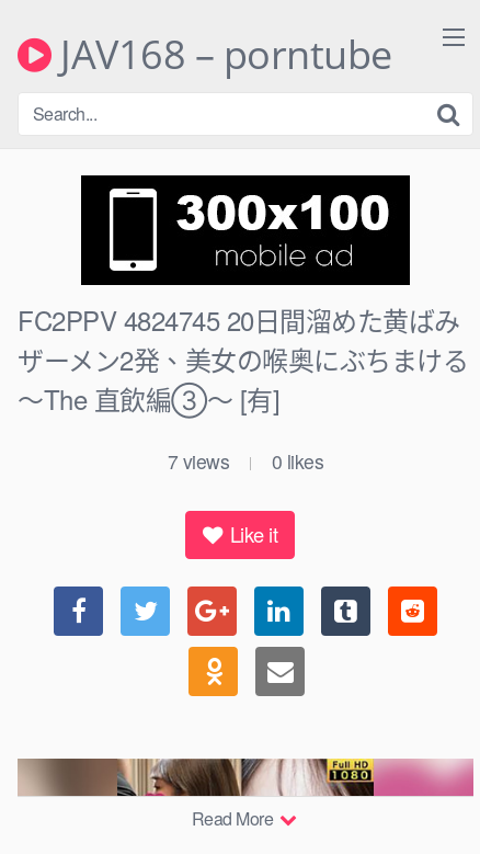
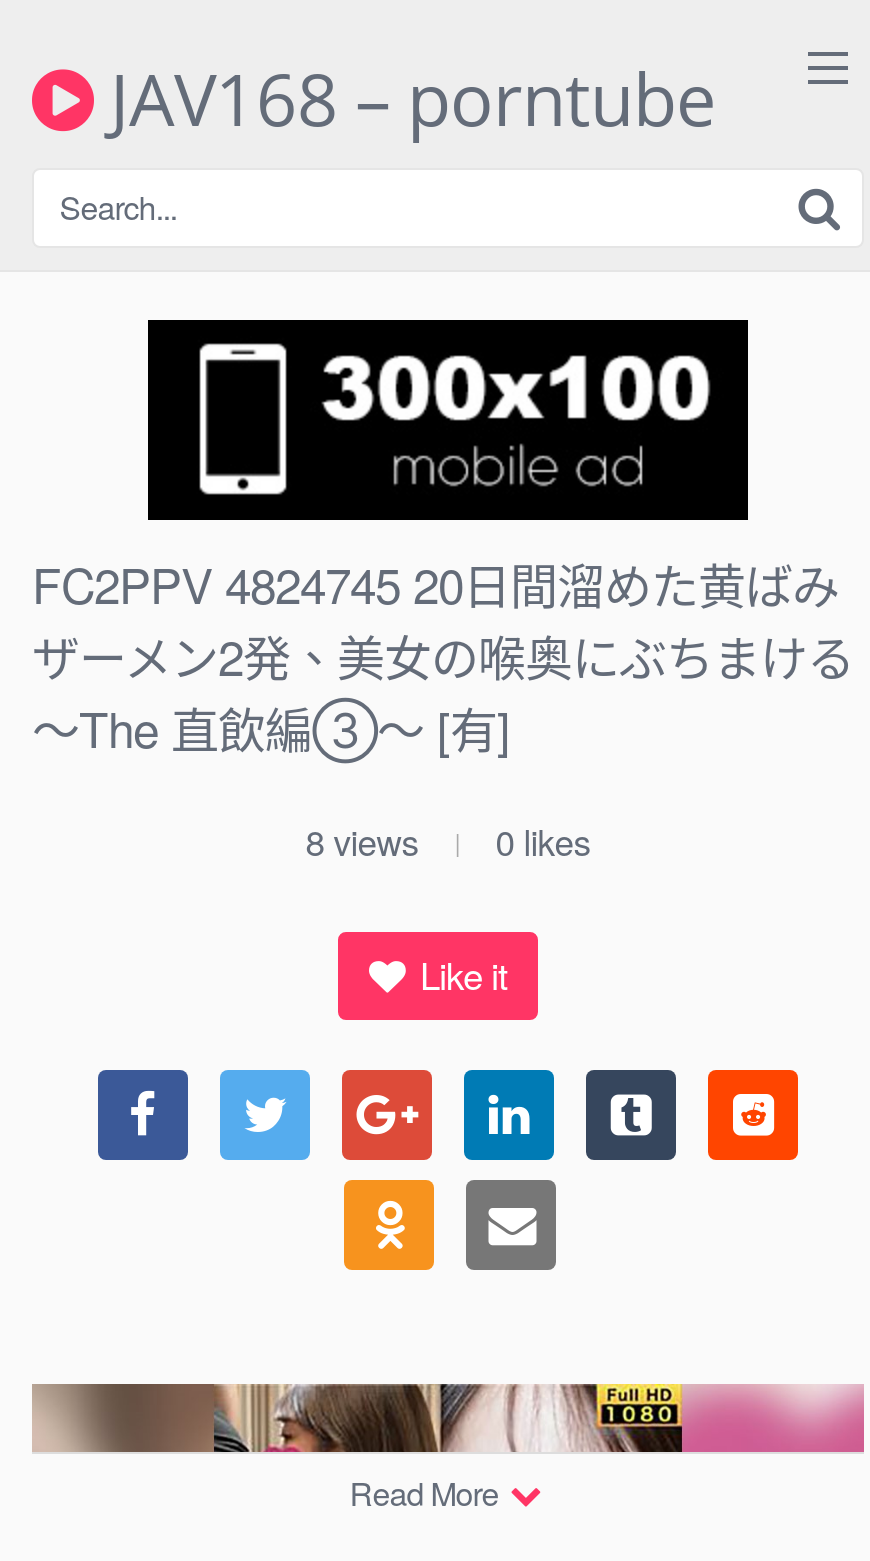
[167,447,229,475] 7 views -> [306,816,418,866] 8 views

